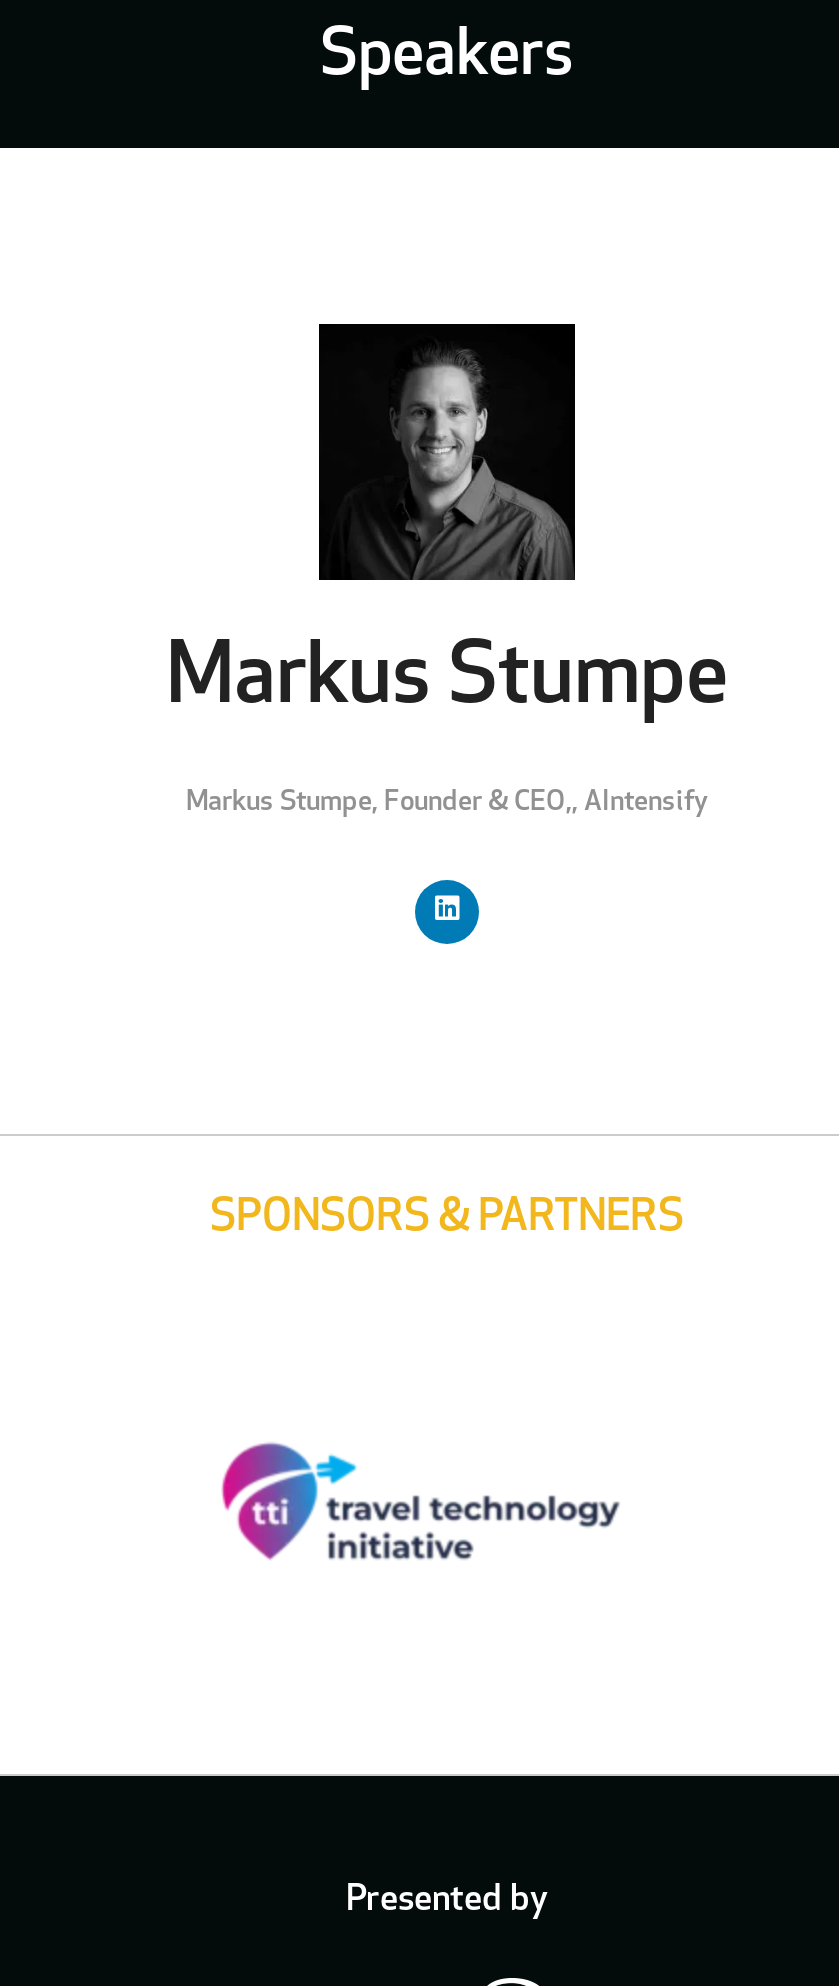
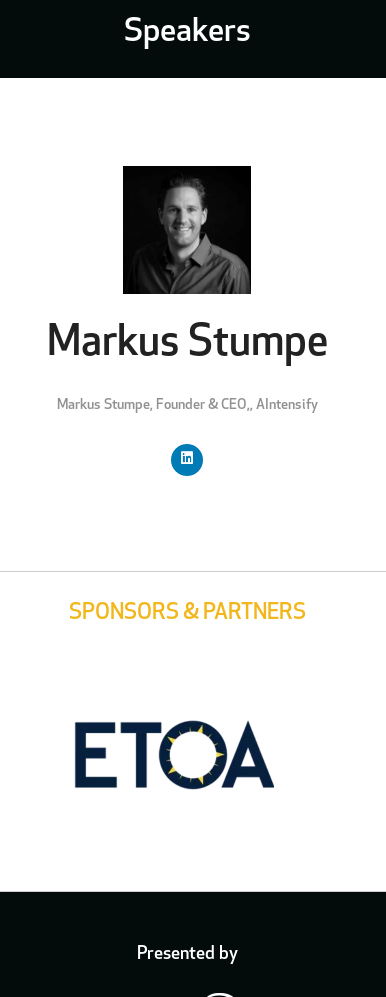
[221,1434,621,1570] [image] -> [74,720,275,790] [image]

